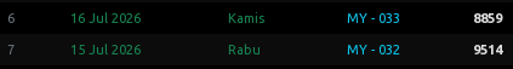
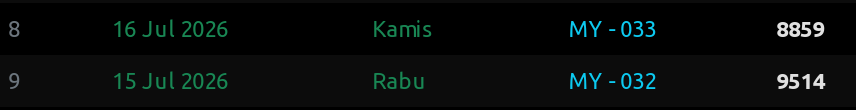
[7,11,14,26] 6 -> [8,18,20,42] 8
[7,43,14,57] 7 -> [8,70,20,94] 9

